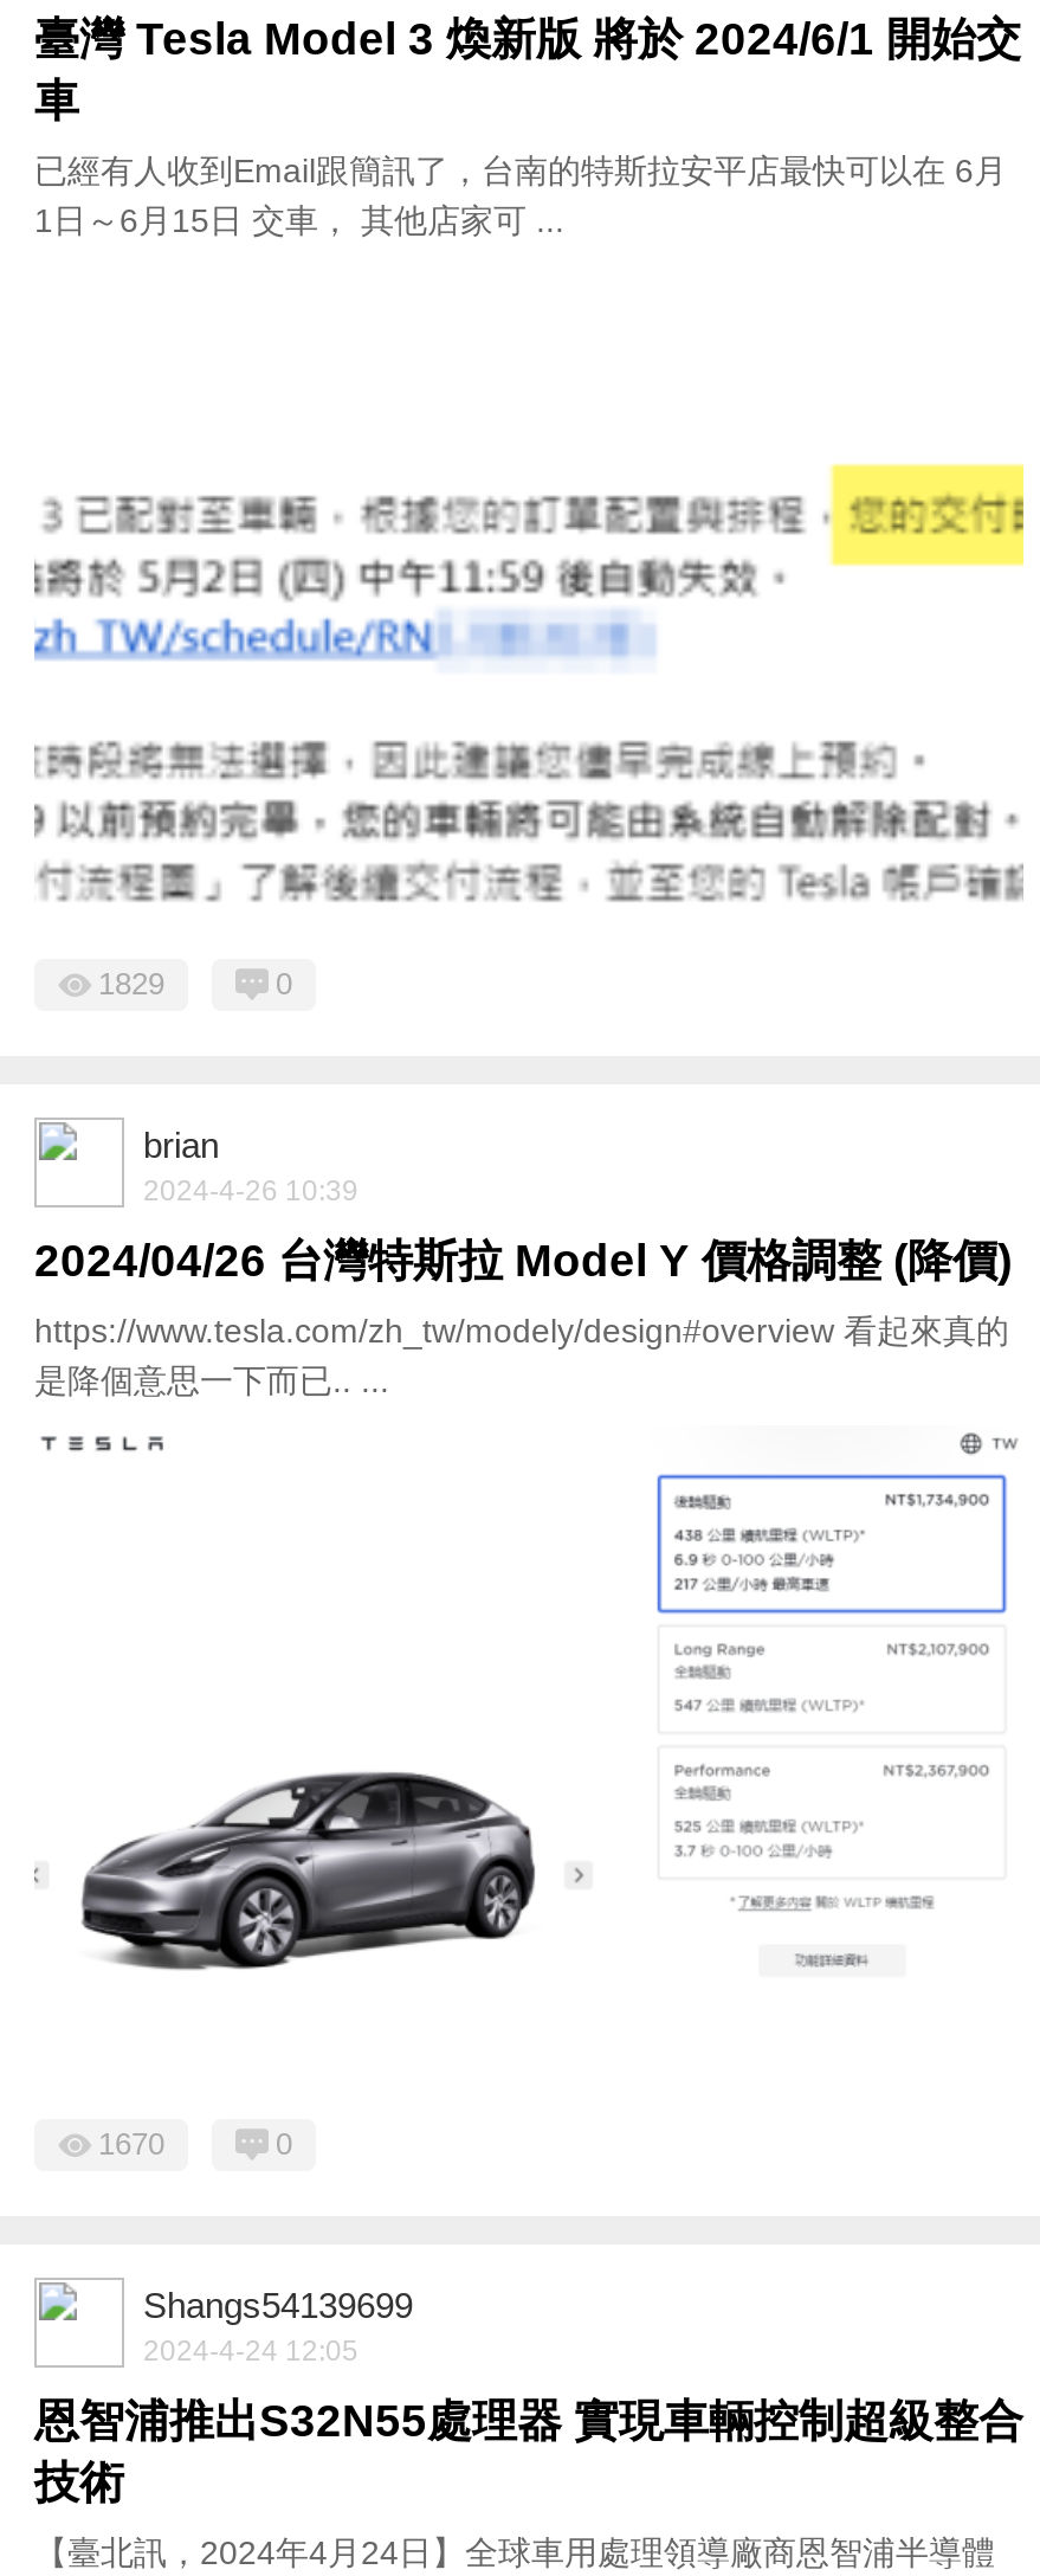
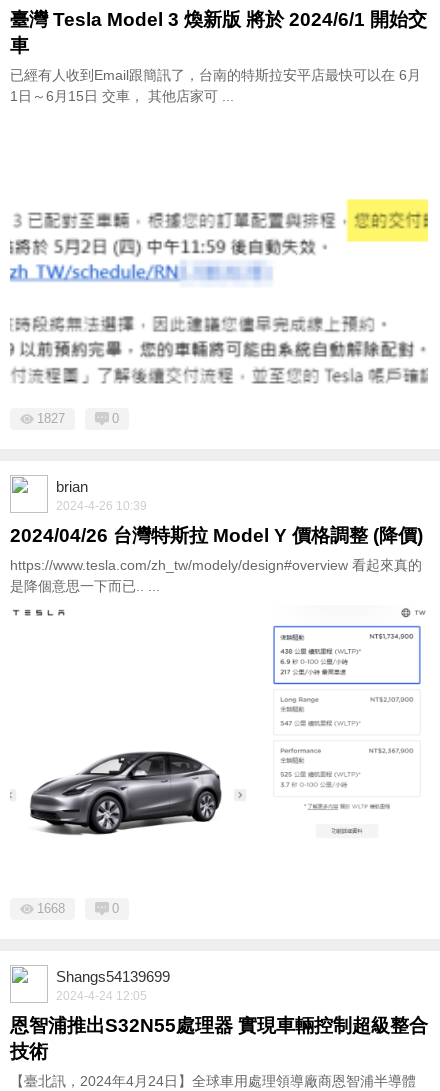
[98,965,164,1001] 1829 -> [37,411,65,426] 1827
[98,2125,164,2160] 1670 -> [37,900,65,915] 1668

